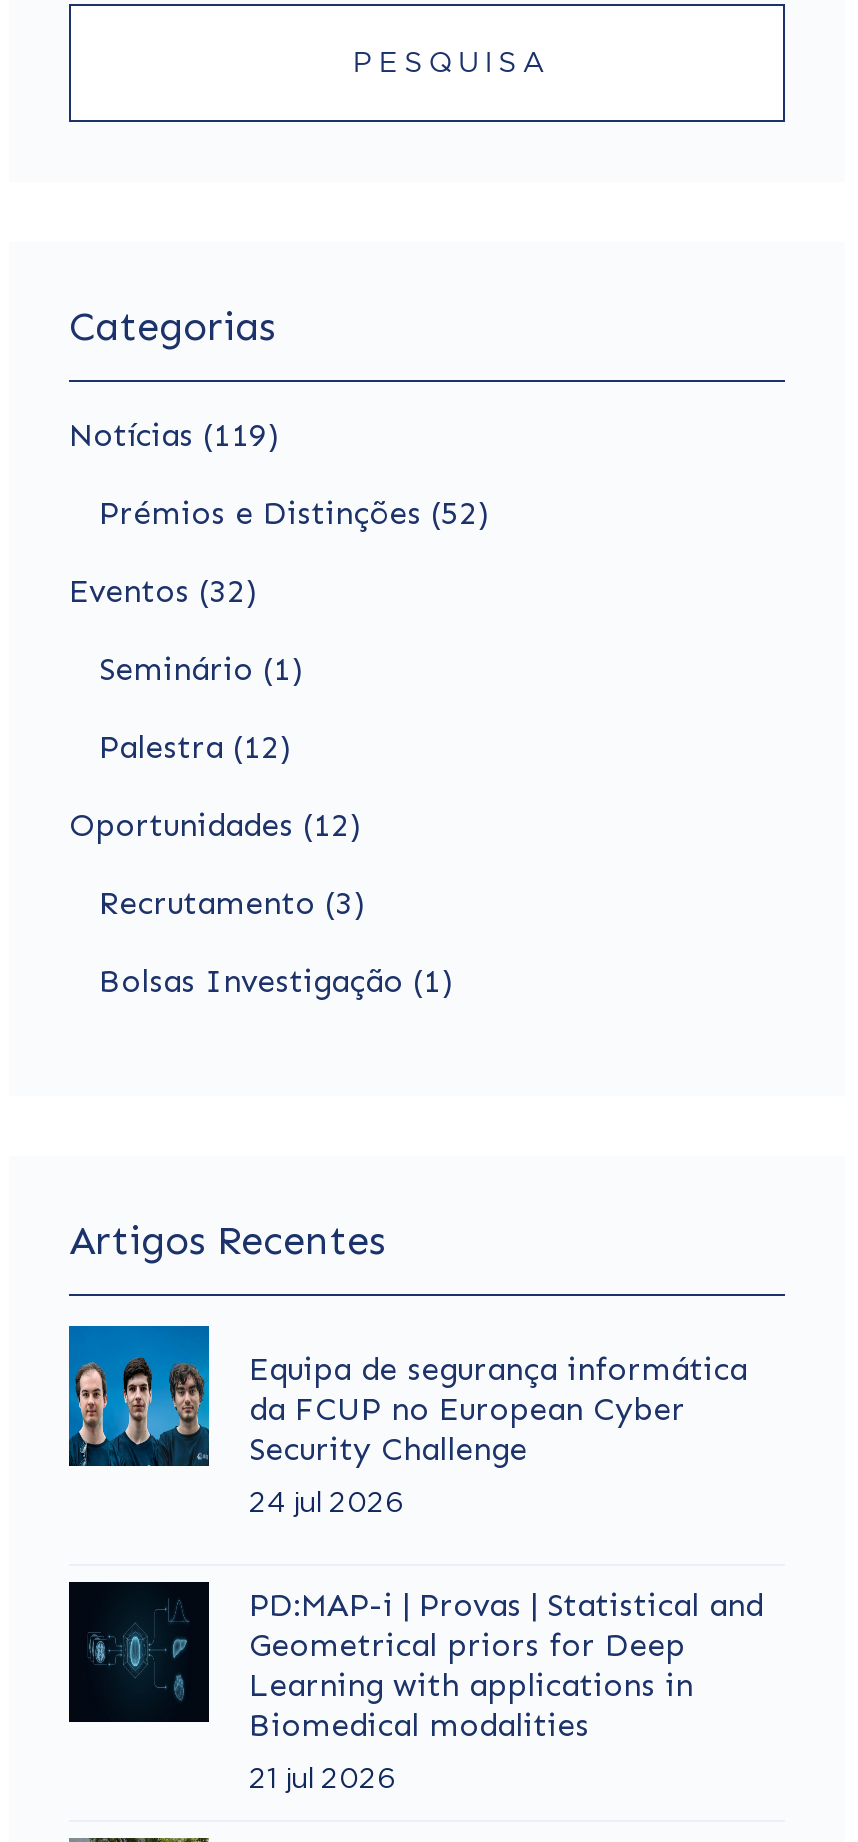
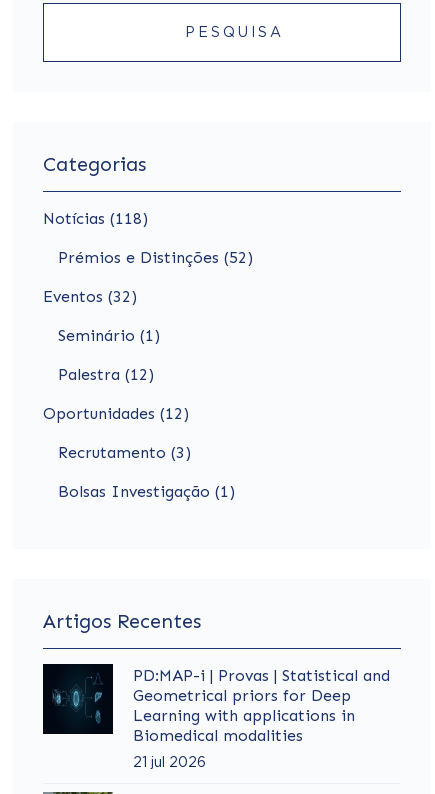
[69,417,279,455] Notícias (119) -> [43,209,148,228] Notícias (118)
[67,1324,747,1519] [image] | Equipa de segurança informática | da FCUP no European Cyber | Security Challenge | 24 jul 2026 -> none

